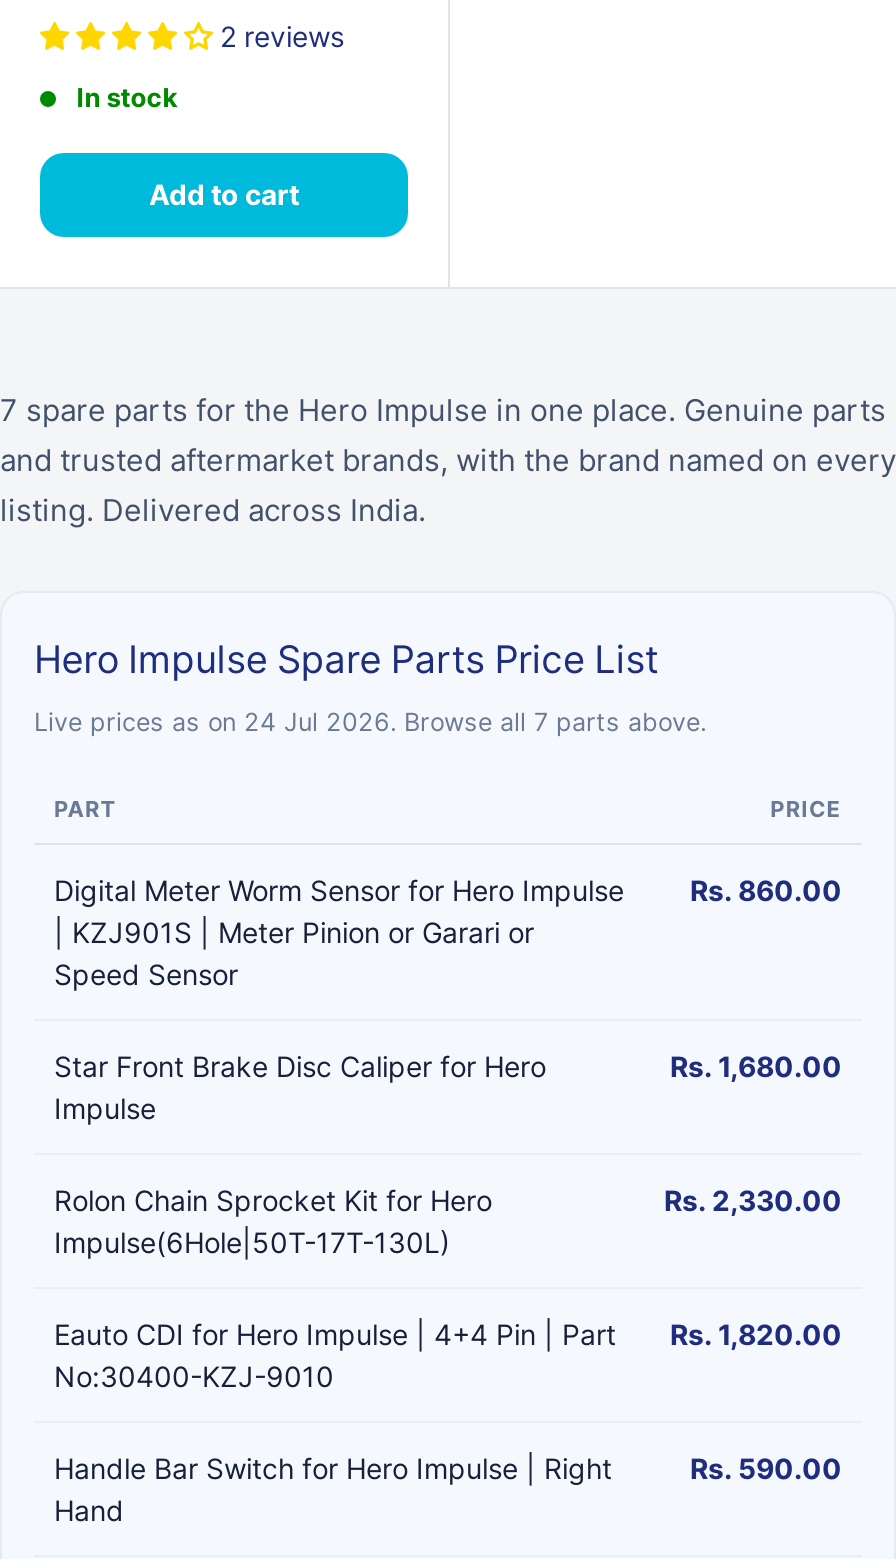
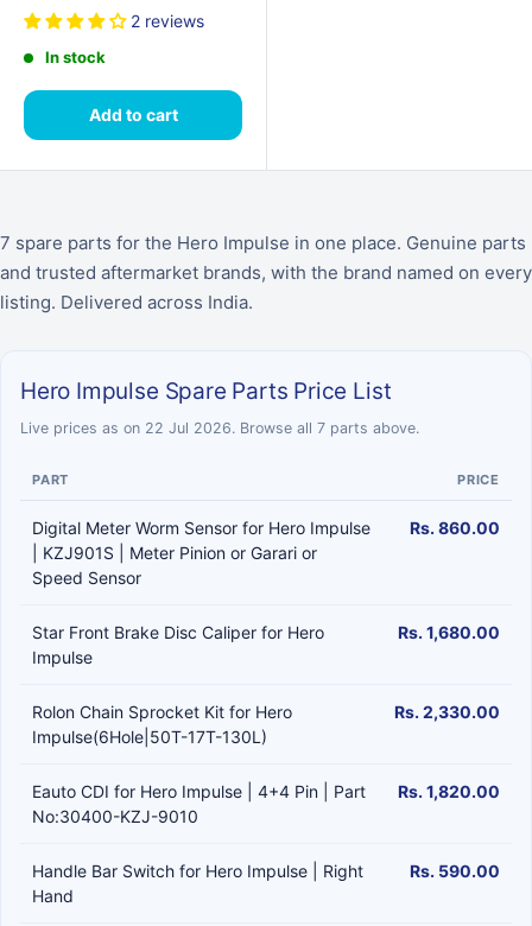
[34,707,706,737] Live prices as on 24 Jul 2026. Browse all 7 parts above. -> [20,419,419,437] Live prices as on 22 Jul 2026. Browse all 7 parts above.

